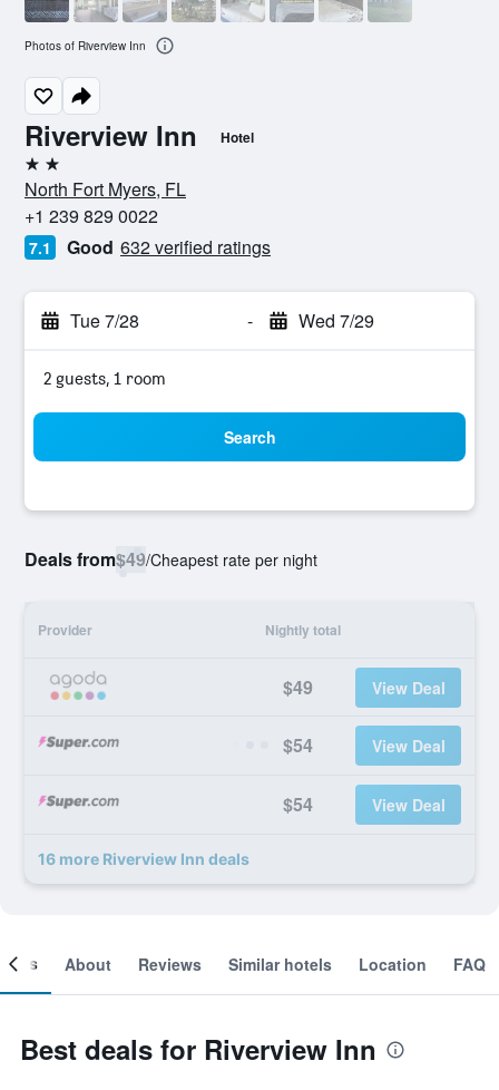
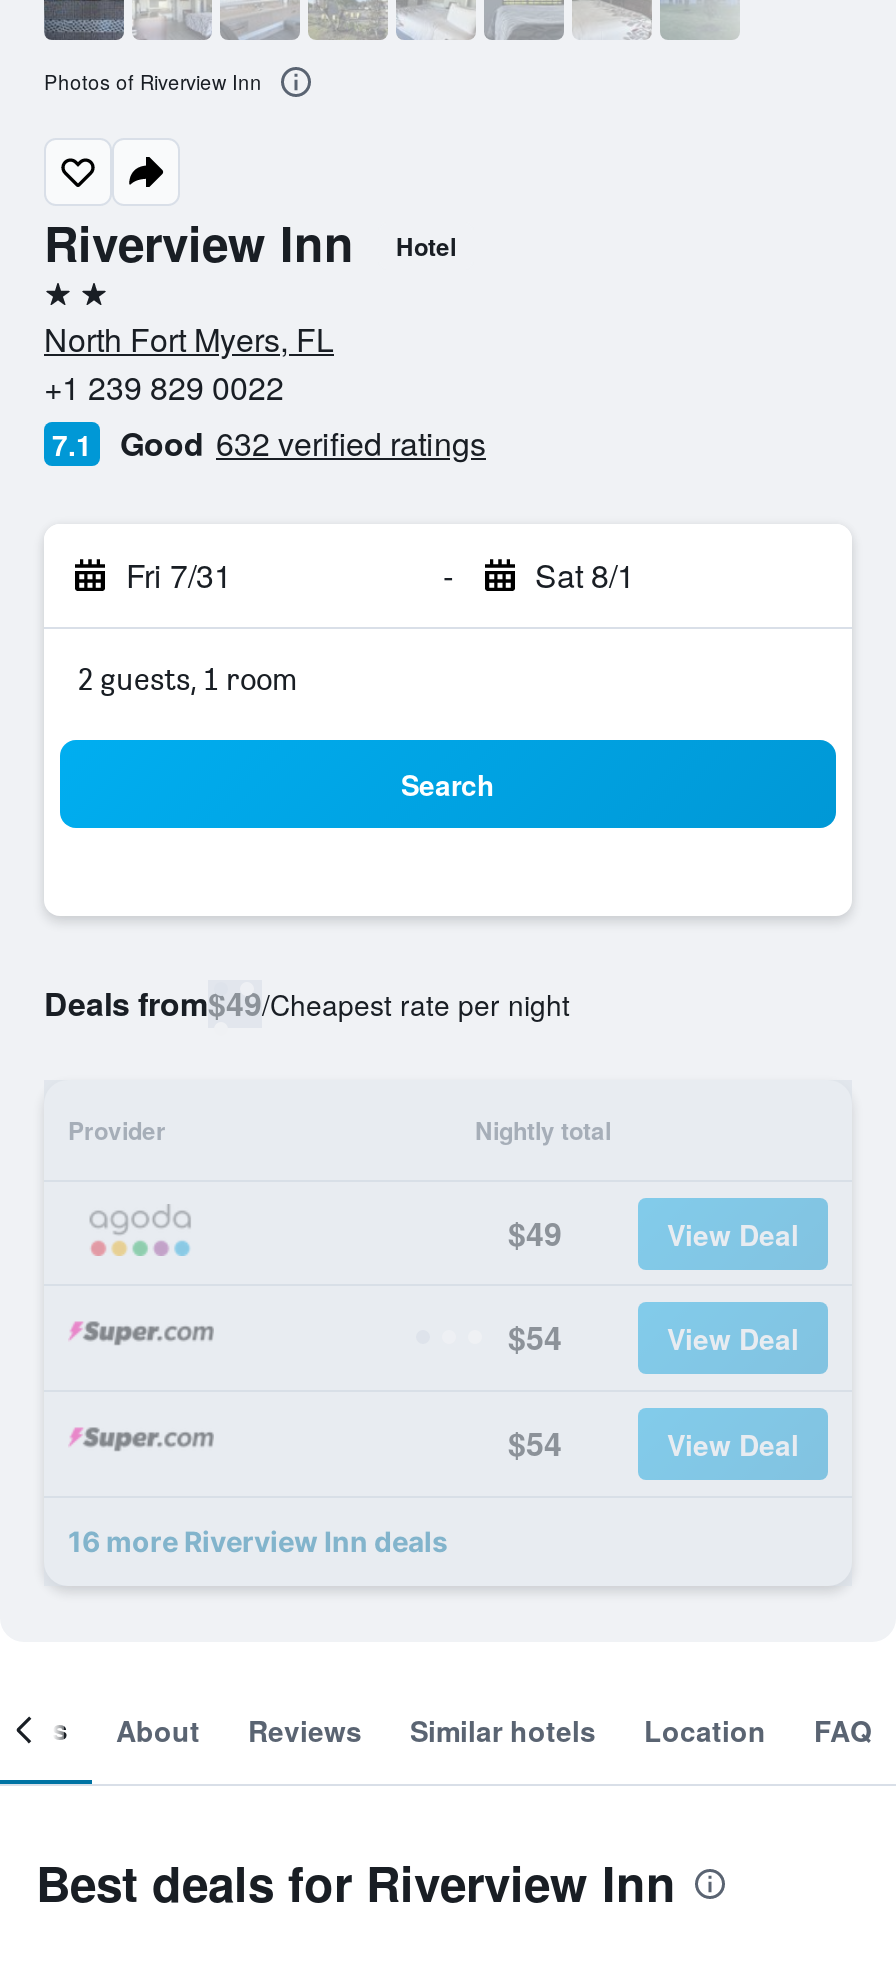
[70,308,139,333] Tue 7/28 -> [126,552,232,598] Fri 7/31
[298,308,374,333] Wed 7/29 -> [535,552,635,598] Sat 8/1

